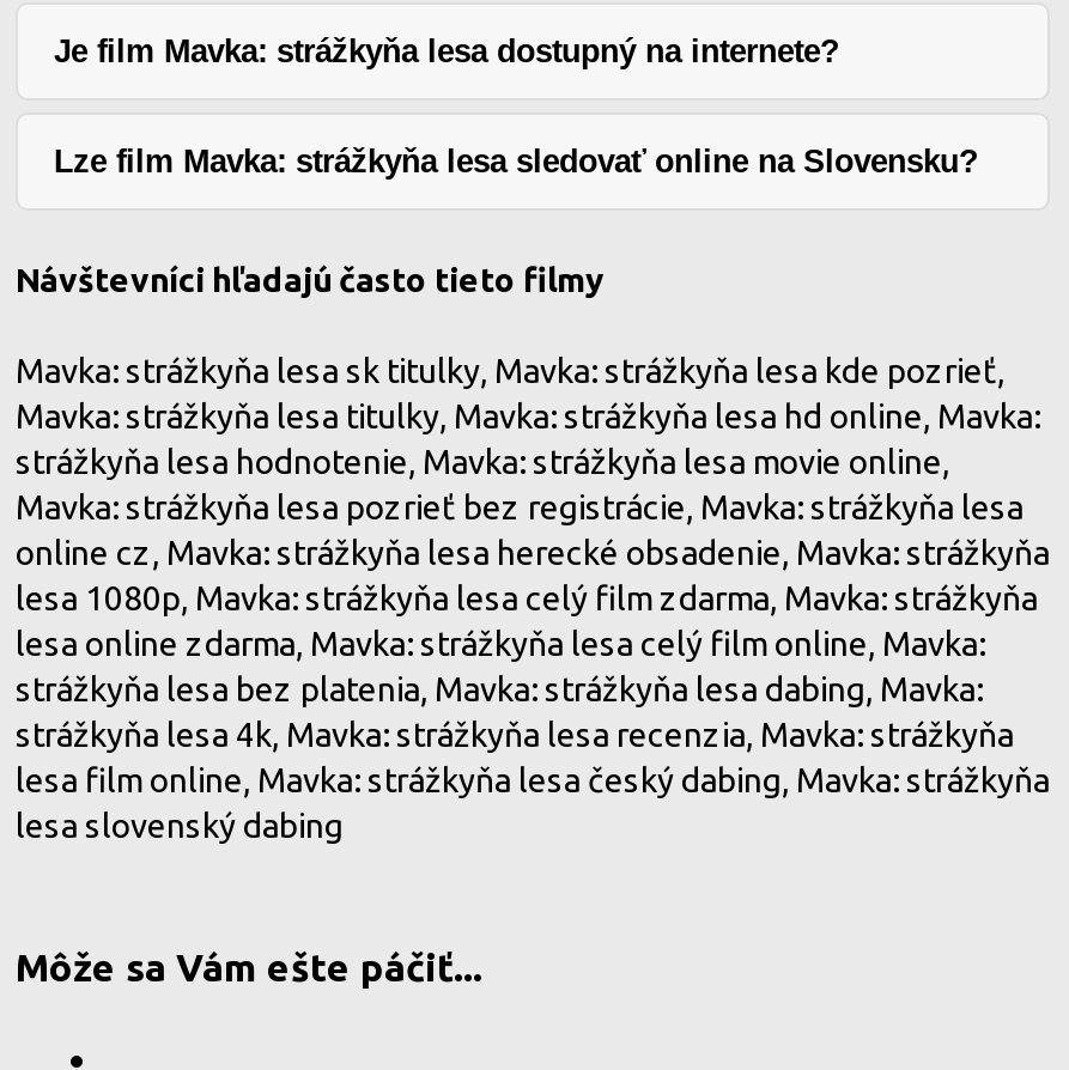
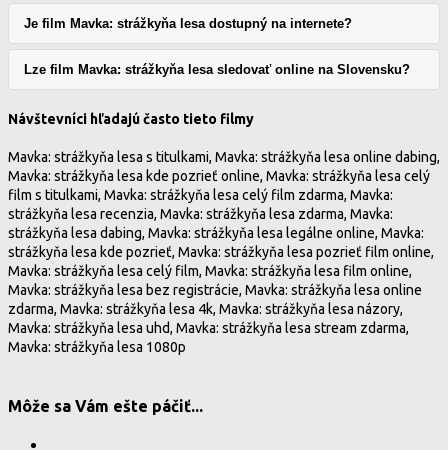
[16,352,1050,845] Mavka: strážkyňa lesa sk titulky, Mavka: strážkyňa lesa kde pozrieť, | Mavka: strážkyňa lesa titulky, Mavka: strážkyňa lesa hd online, Mavka: | strážkyňa lesa hodnotenie, Mavka: strážkyňa lesa movie online, | Mavka: strážkyňa lesa pozrieť bez registrácie, Mavka: strážkyňa lesa | online cz, Mavka: strážkyňa lesa herecké obsadenie, Mavka: strážkyňa | lesa 1080p, Mavka: strážkyňa lesa celý film zdarma, Mavka: strážkyňa | lesa online zdarma, Mavka: strážkyňa lesa celý film online, Mavka: | strážkyňa lesa bez platenia, Mavka: strážkyňa lesa dabing, Mavka: | strážkyňa lesa 4k, Mavka: strážkyňa lesa recenzia, Mavka: strážkyňa | lesa film online, Mavka: strážkyňa lesa český dabing, Mavka: strážkyňa | lesa slovenský dabing -> [8,149,440,355] Mavka: strážkyňa lesa s titulkami, Mavka: strážkyňa lesa online dabing, | Mavka: strážkyňa lesa kde pozrieť online, Mavka: strážkyňa lesa celý | film s titulkami, Mavka: strážkyňa lesa celý film zdarma, Mavka: | strážkyňa lesa recenzia, Mavka: strážkyňa lesa zdarma, Mavka: | strážkyňa lesa dabing, Mavka: strážkyňa lesa legálne online, Mavka: | strážkyňa lesa kde pozrieť, Mavka: strážkyňa lesa pozrieť film online, | Mavka: strážkyňa lesa celý film, Mavka: strážkyňa lesa film online, | Mavka: strážkyňa lesa bez registrácie, Mavka: strážkyňa lesa online | zdarma, Mavka: strážkyňa lesa 4k, Mavka: strážkyňa lesa názory, | Mavka: strážkyňa lesa uhd, Mavka: strážkyňa lesa stream zdarma, | Mavka: strážkyňa lesa 1080p

